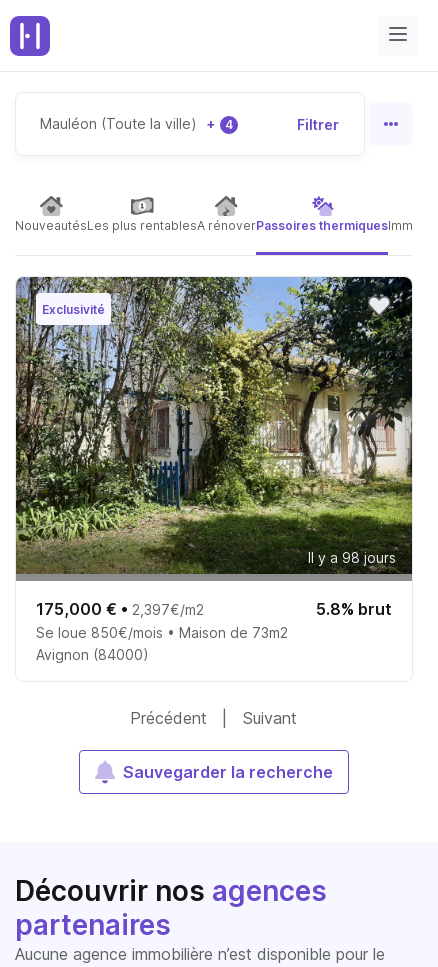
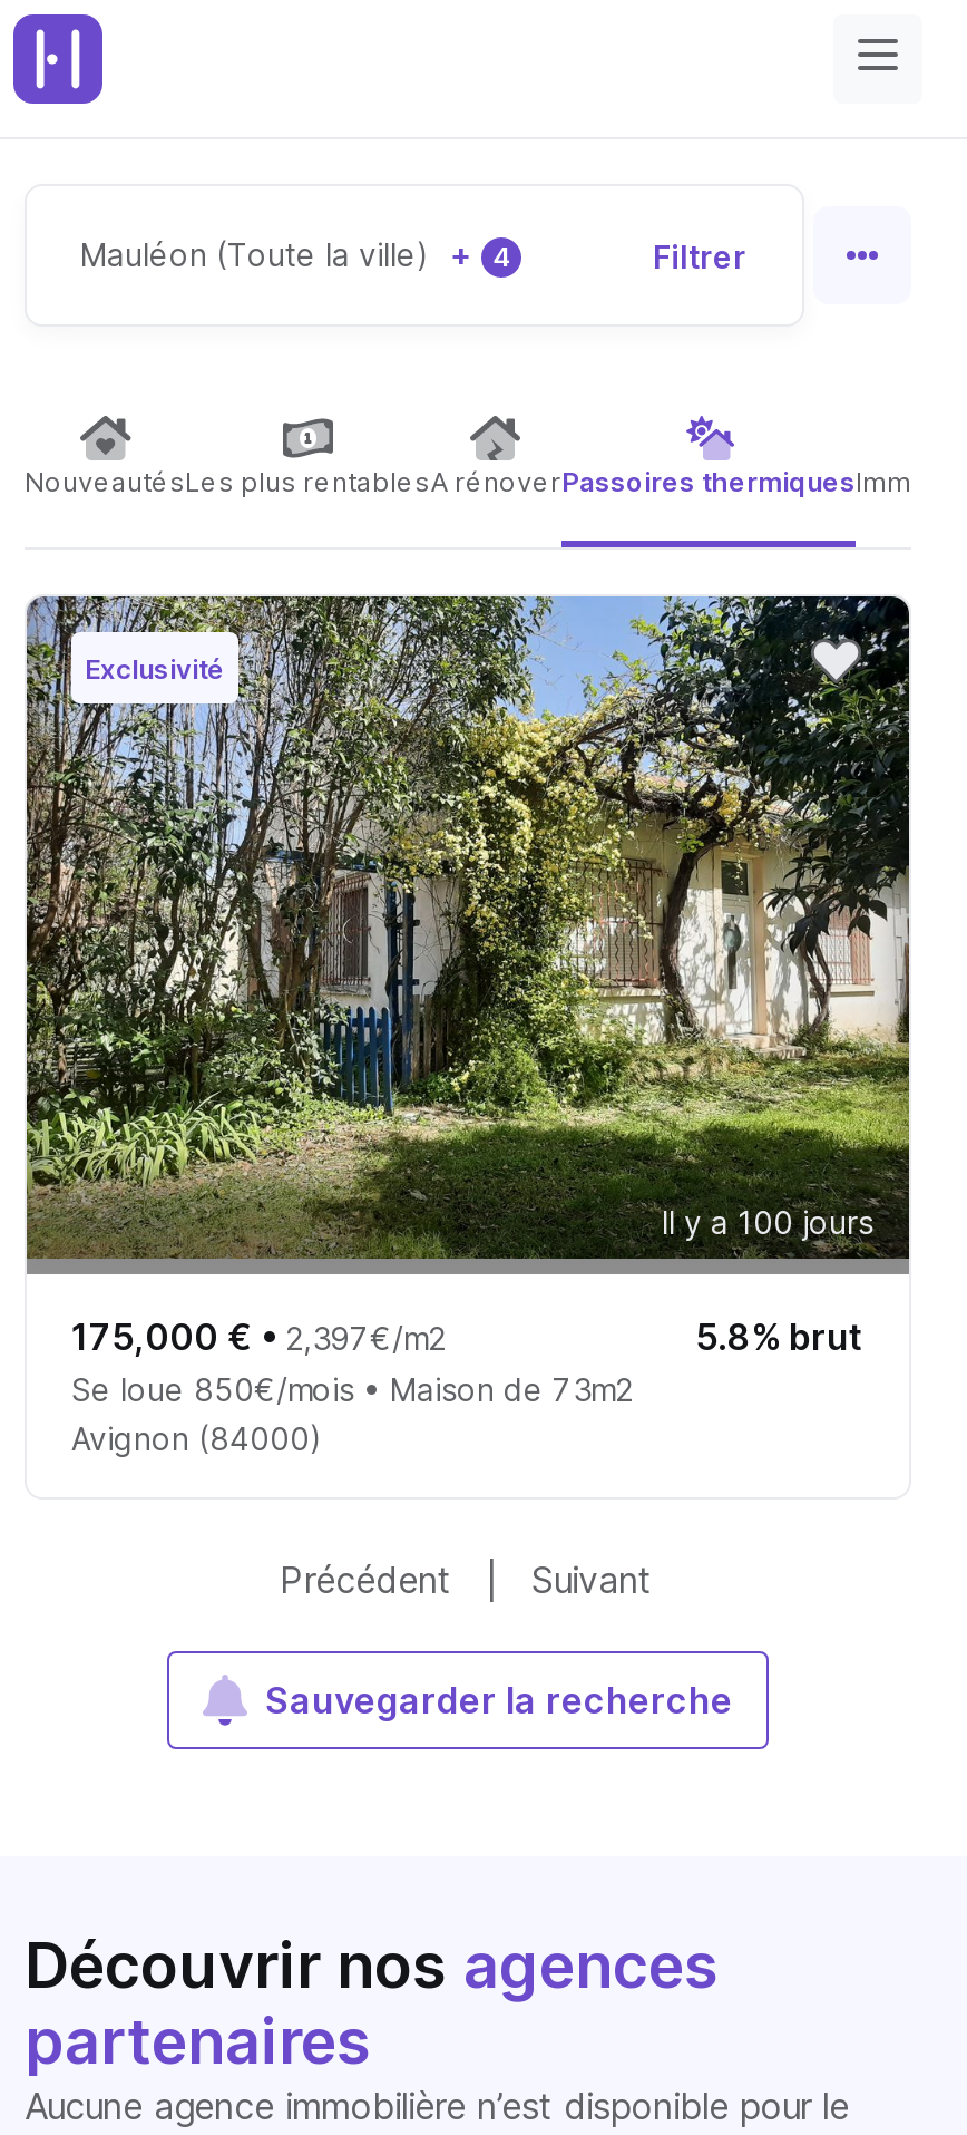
[308,549,396,566] Il y a 98 jours -> [662,1203,873,1241] Il y a 100 jours

